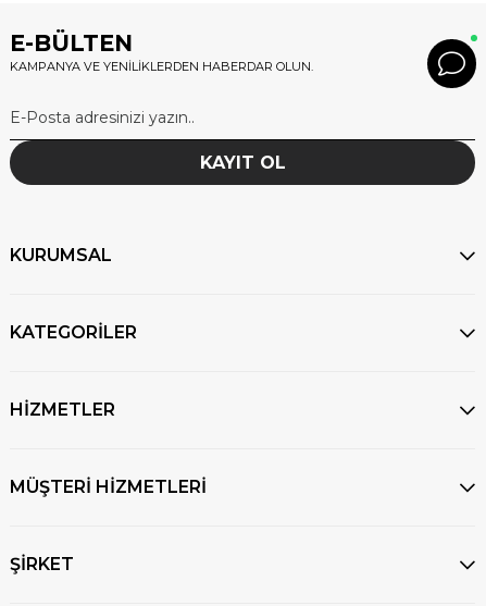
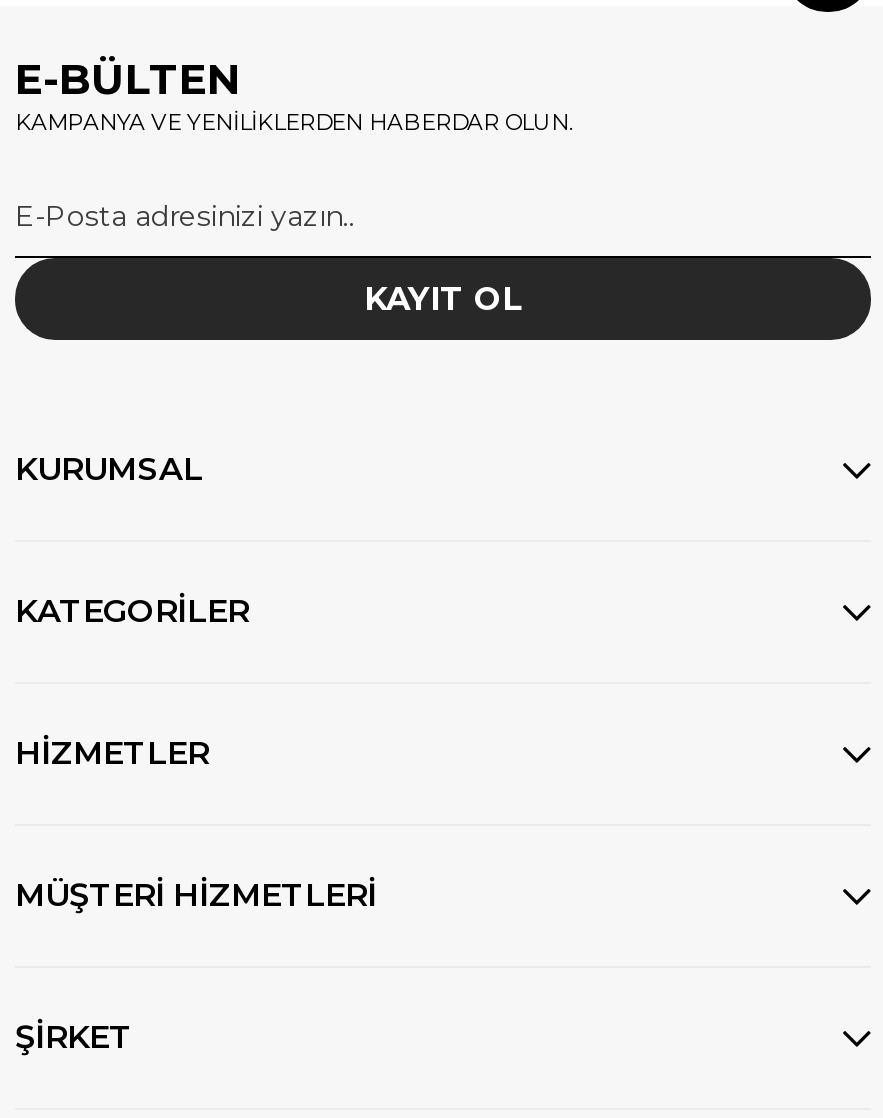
[426,34,478,89] [image] -> none

